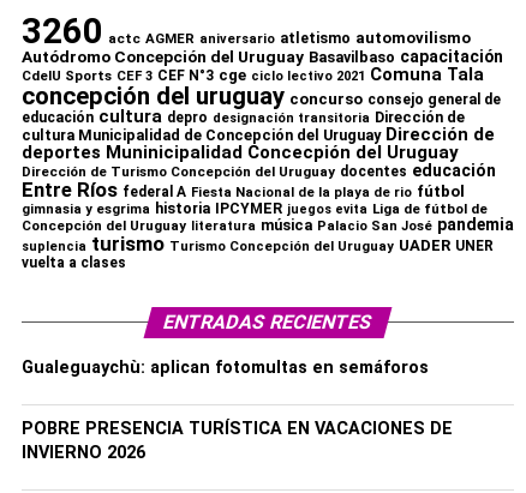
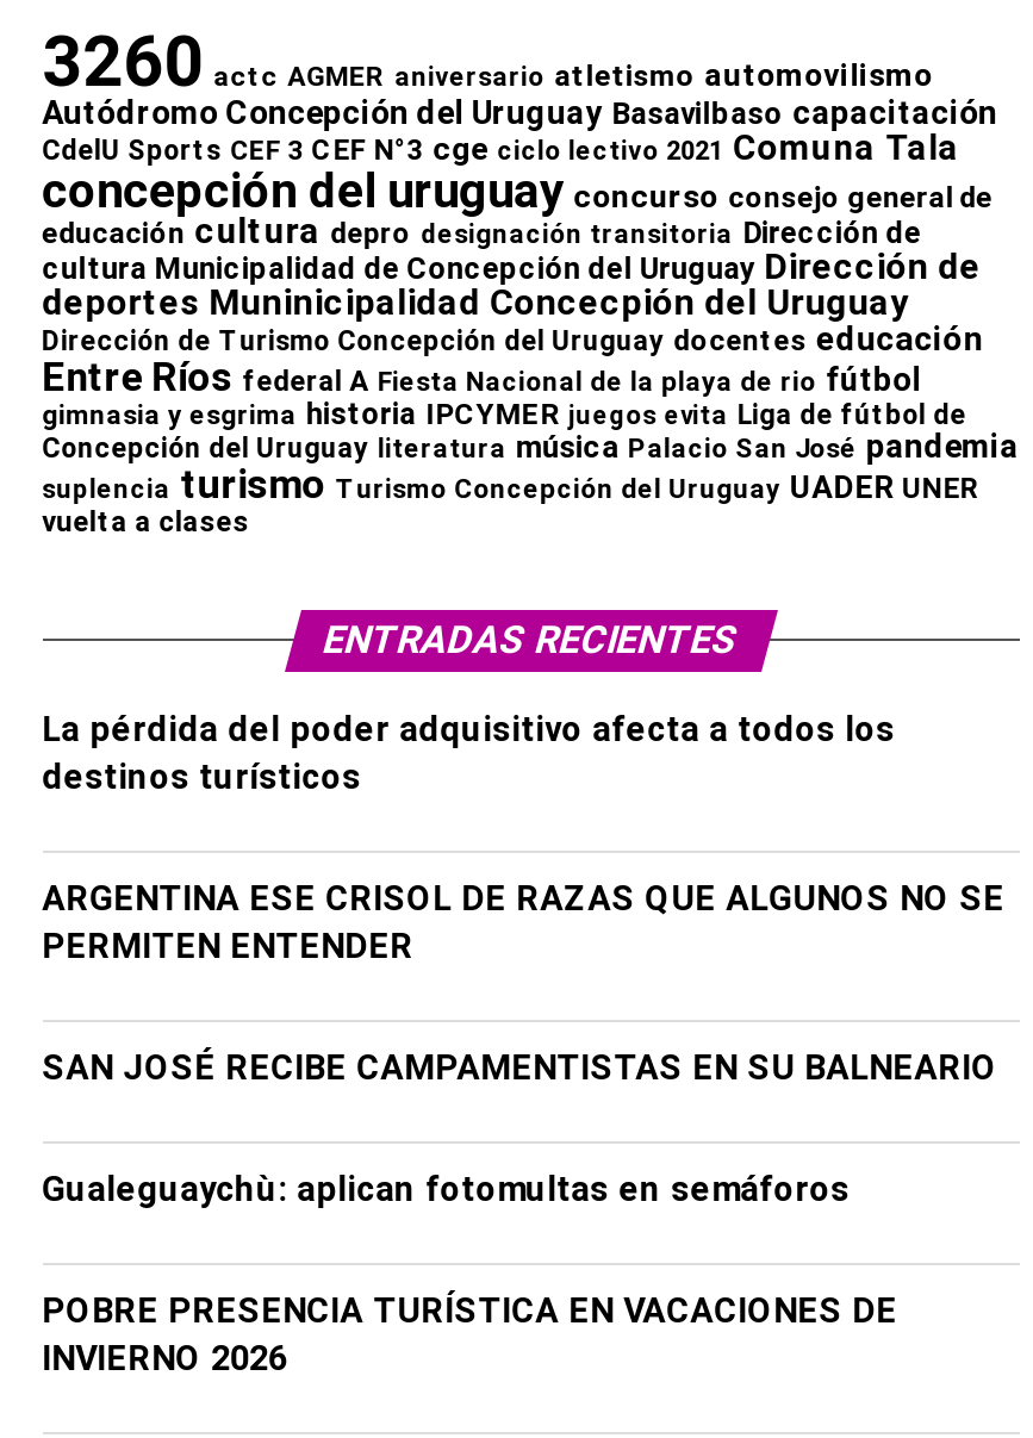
none -> [42,710,1005,1089] La pérdida del poder adquisitivo afecta a todos los | destinos turísticos | ARGENTINA ESE CRISOL DE RAZAS QUE ALGUNOS NO SE | PERMITEN ENTENDER | SAN JOSÉ RECIBE CAMPAMENTISTAS EN SU BALNEARIO

